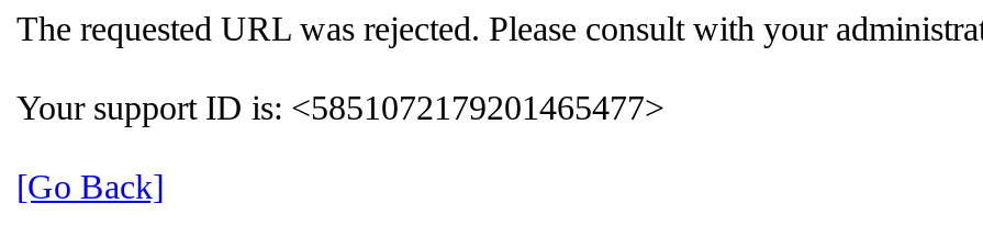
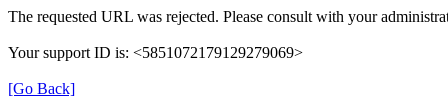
[16,89,664,126] Your support ID is: <5851072179201465477> -> [8,44,303,61] Your support ID is: <5851072179129279069>

